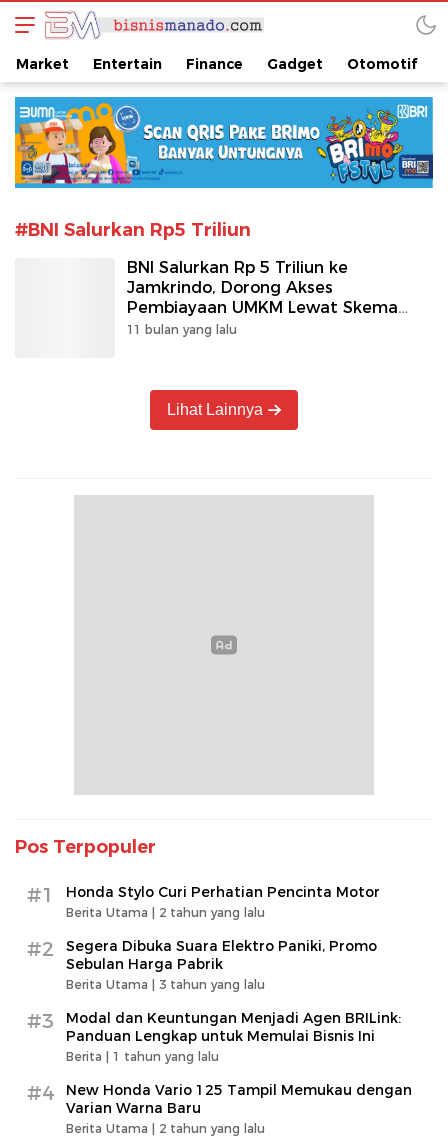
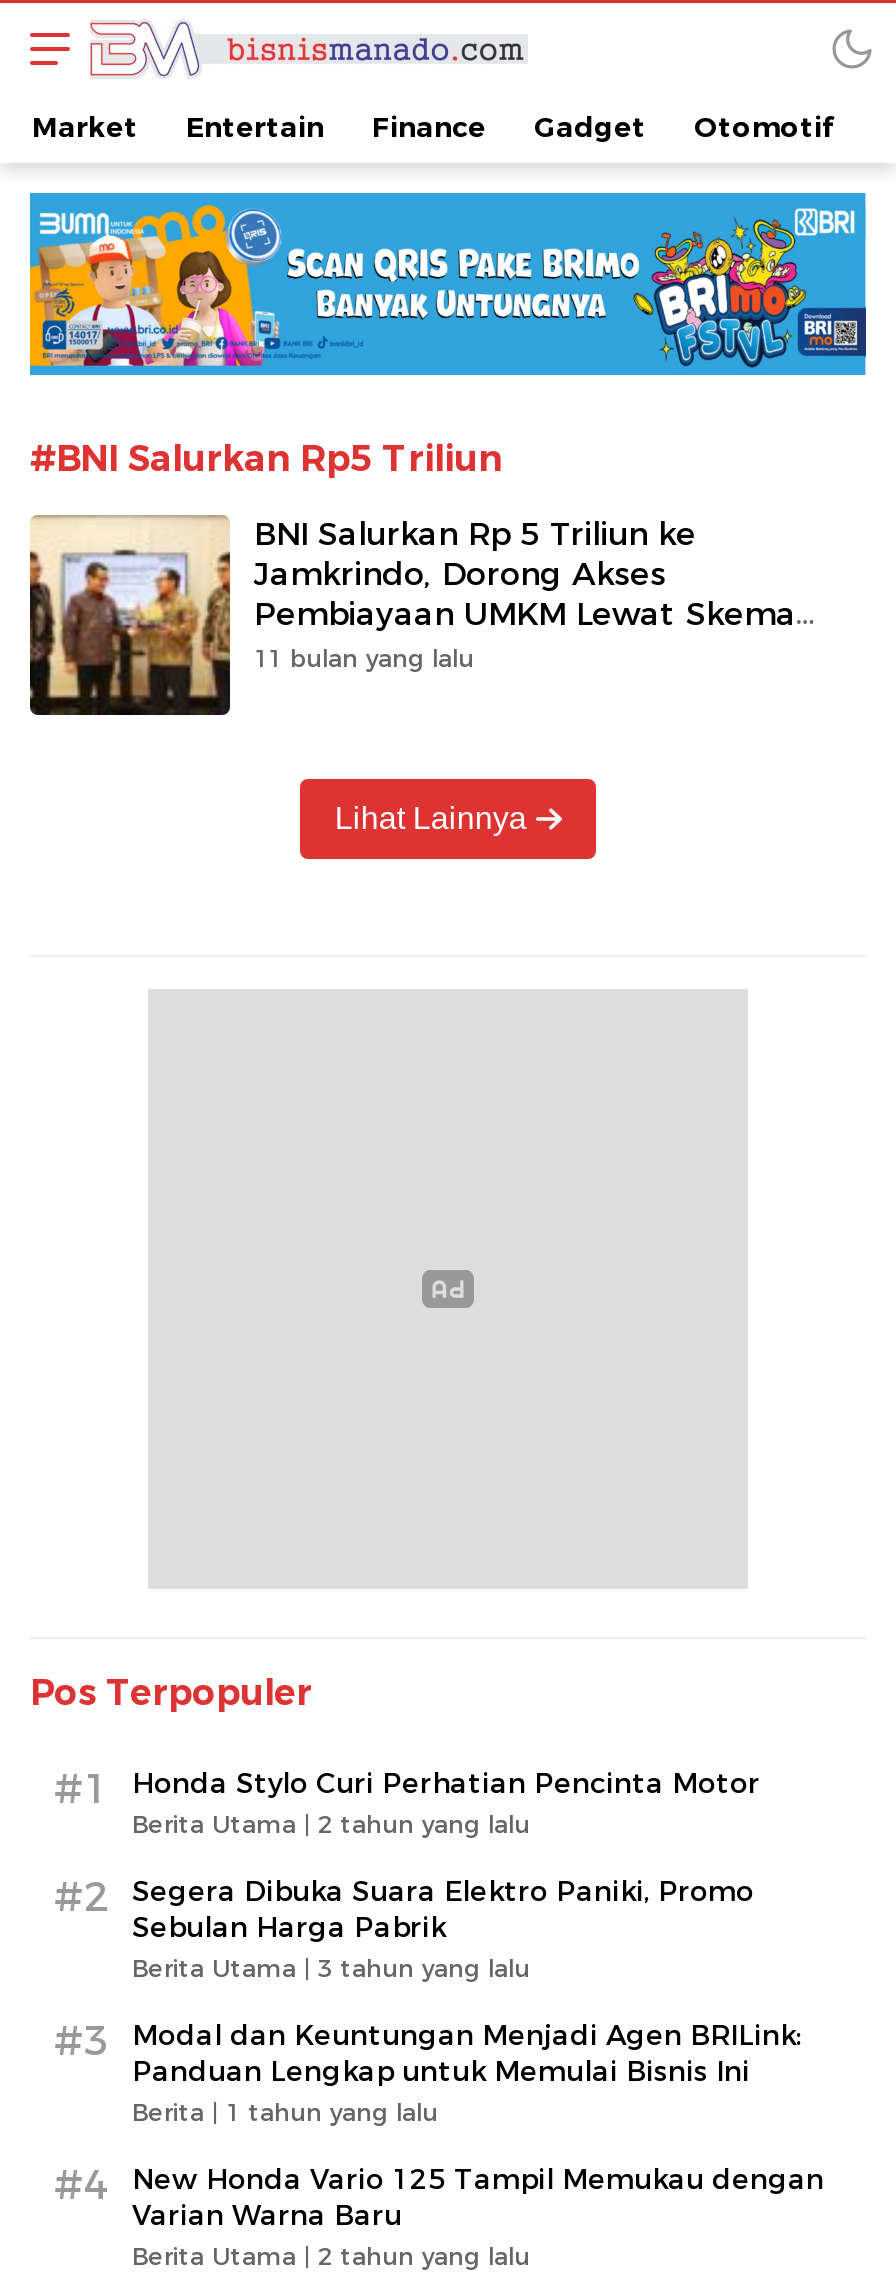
none -> [28,515,232,717] [image]

